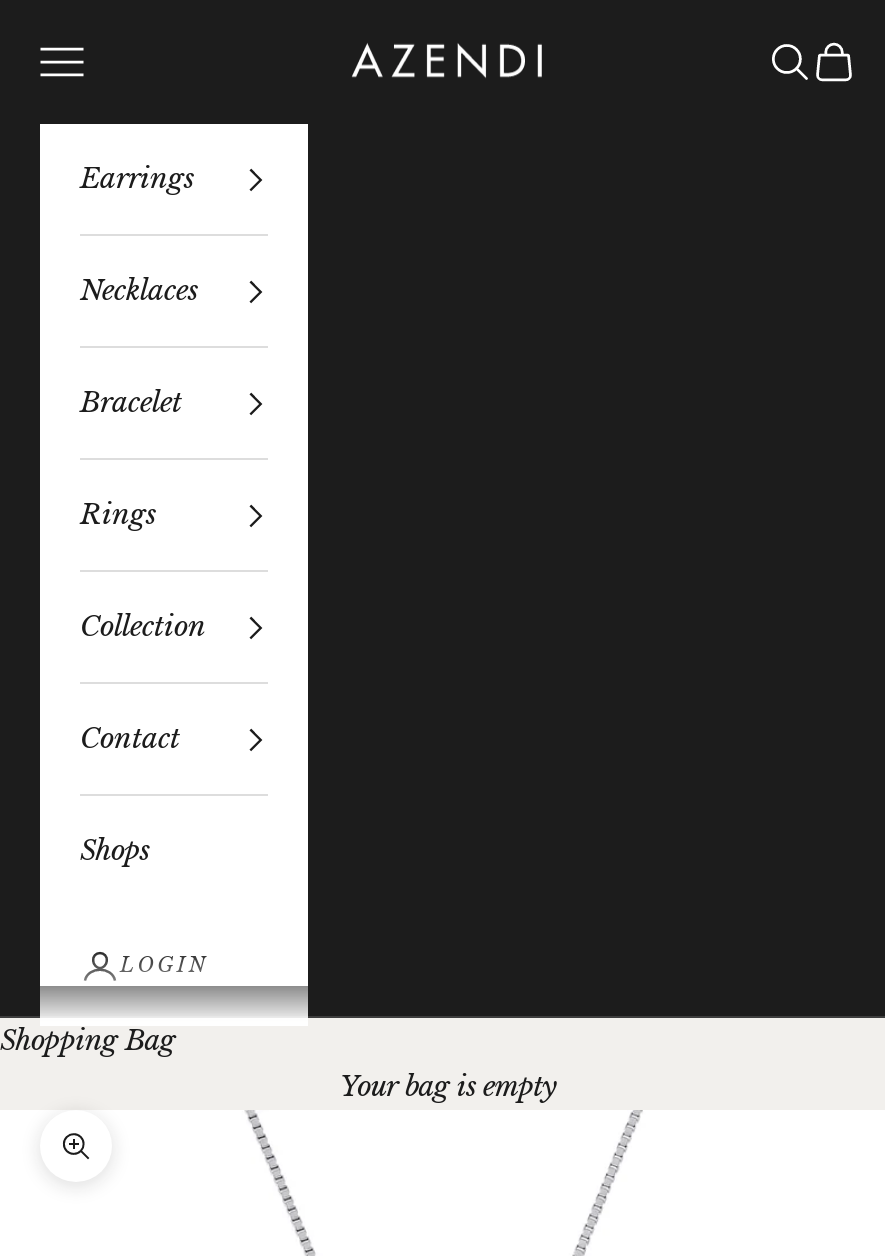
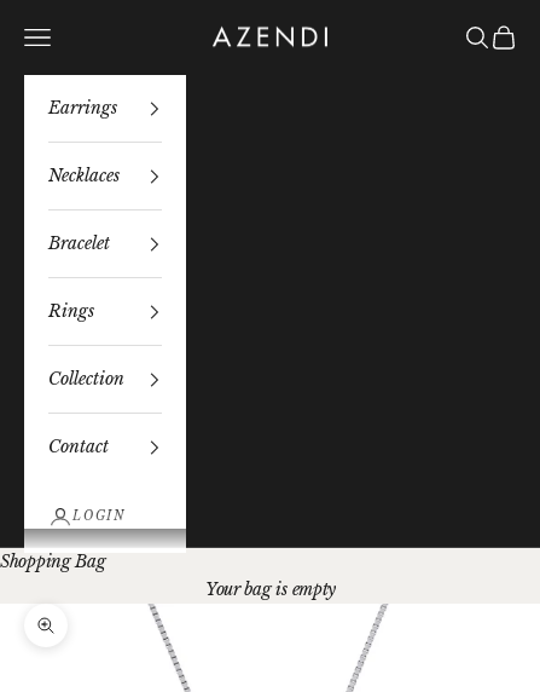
[80,833,149,869] Shops -> none

